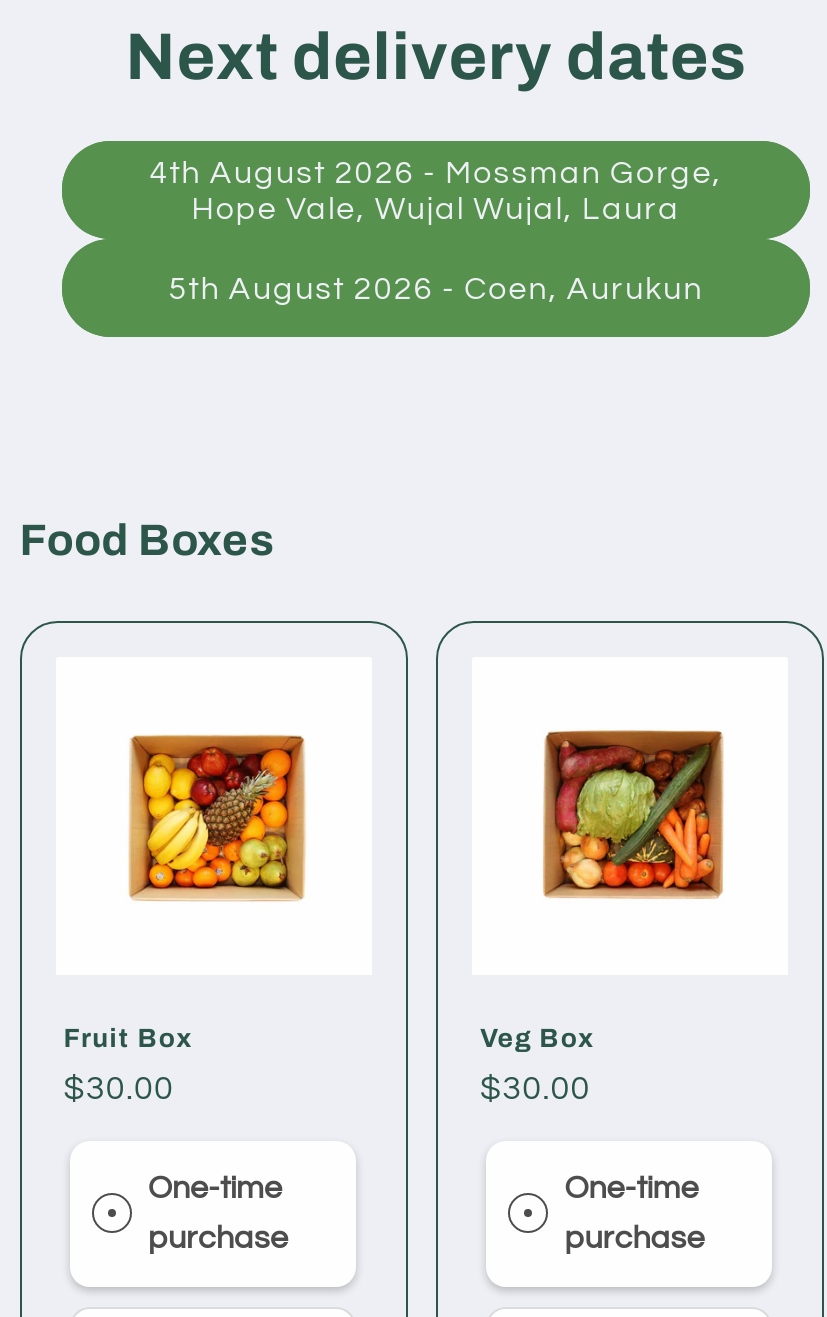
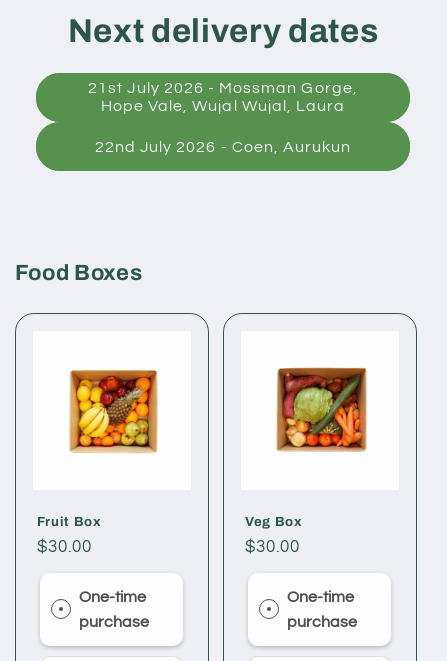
[149,156,723,188] 4th August 2026 - Mossman Gorge, -> [88,80,358,96] 21st July 2026 - Mossman Gorge,
[168,272,704,304] 5th August 2026 - Coen, Aurukun -> [95,139,351,155] 22nd July 2026 - Coen, Aurukun

